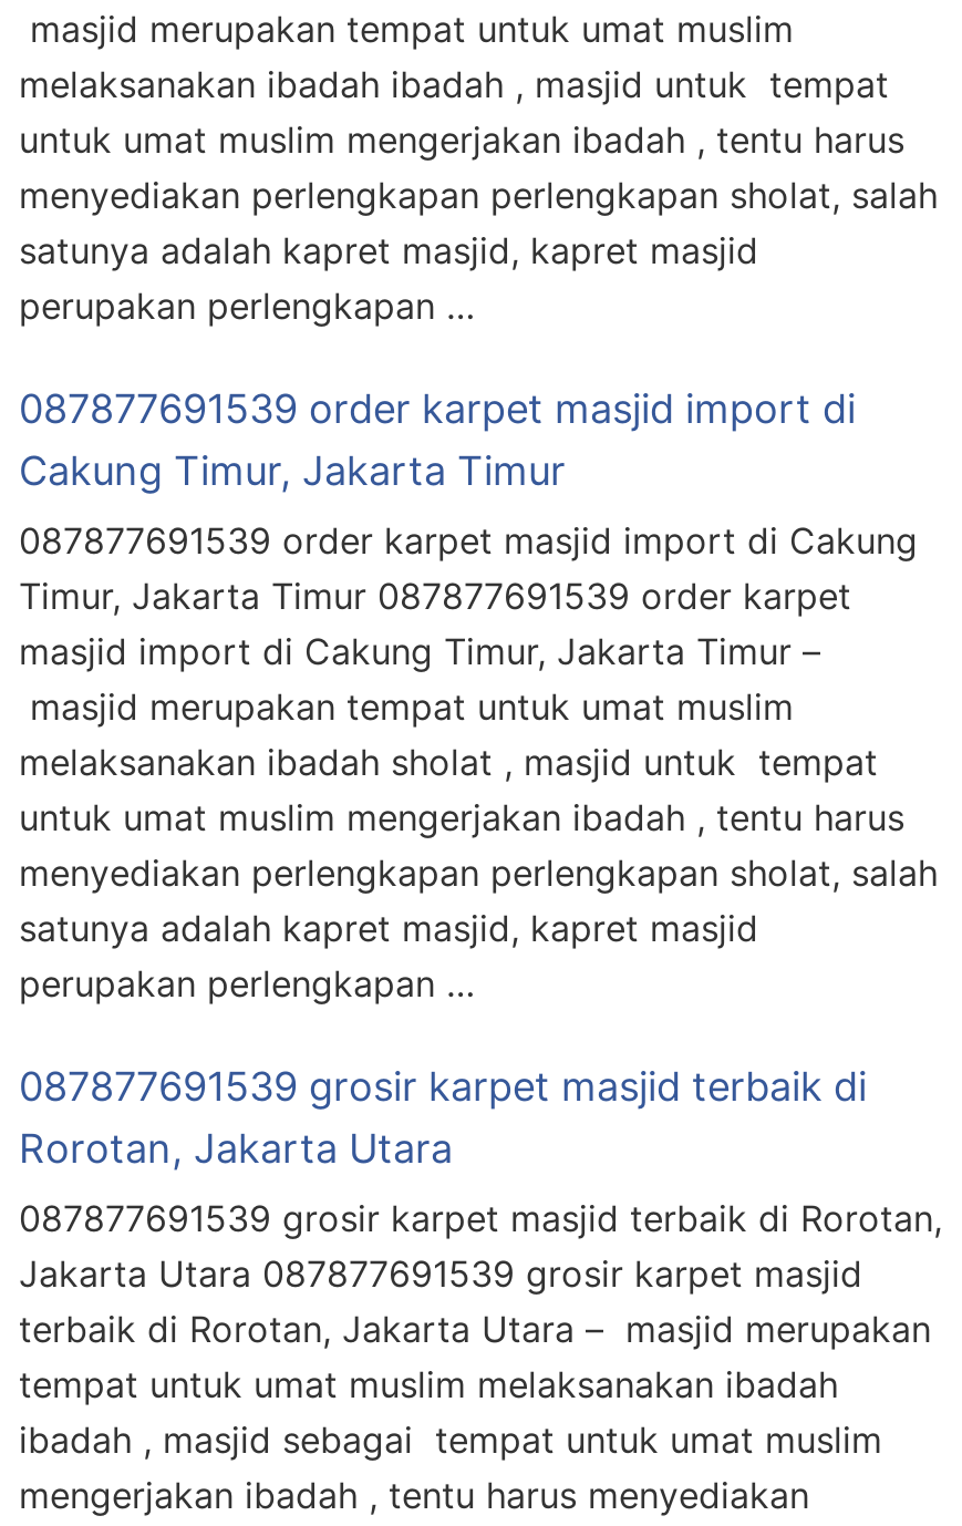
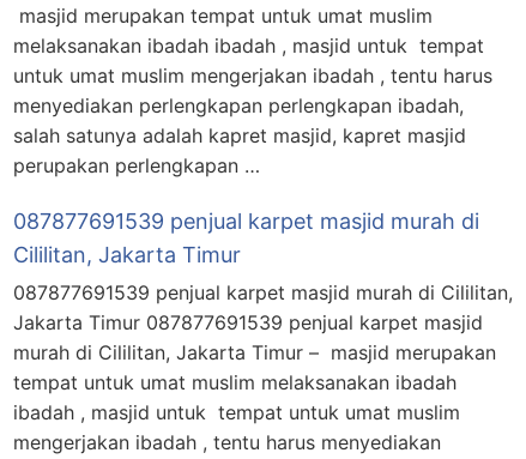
[19,173,938,272] menyediakan perlengkapan perlengkapan sholat, salah | satunya adalah kapret masjid, kapret masjid -> [13,93,466,147] menyediakan perlengkapan perlengkapan ibadah, | salah satunya adalah kapret masjid, kapret masjid
[19,385,942,1351] 087877691539 order karpet masjid import di | Cakung Timur, Jakarta Timur | 087877691539 order karpet masjid import di Cakung | Timur, Jakarta Timur 087877691539 order karpet | masjid import di Cakung Timur, Jakarta Timur – | masjid merupakan tempat untuk umat muslim | melaksanakan ibadah sholat , masjid untuk tempat | untuk umat muslim mengerjakan ibadah , tentu harus | menyediakan perlengkapan perlengkapan sholat, salah | satunya adalah kapret masjid, kapret masjid | perupakan perlengkapan … | 087877691539 grosir karpet masjid terbaik di | Rorotan, Jakarta Utara | 087877691539 grosir karpet masjid terbaik di Rorotan, | Jakarta Utara 087877691539 grosir karpet masjid | terbaik di Rorotan, Jakarta Utara – masjid merupakan -> [13,208,513,364] 087877691539 penjual karpet masjid murah di | Cililitan, Jakarta Timur | 087877691539 penjual karpet masjid murah di Cililitan, | Jakarta Timur 087877691539 penjual karpet masjid | murah di Cililitan, Jakarta Timur – masjid merupakan
[19,1417,882,1462] ibadah , masjid sebagai tempat untuk umat muslim -> [13,400,460,424] ibadah , masjid untuk tempat untuk umat muslim

